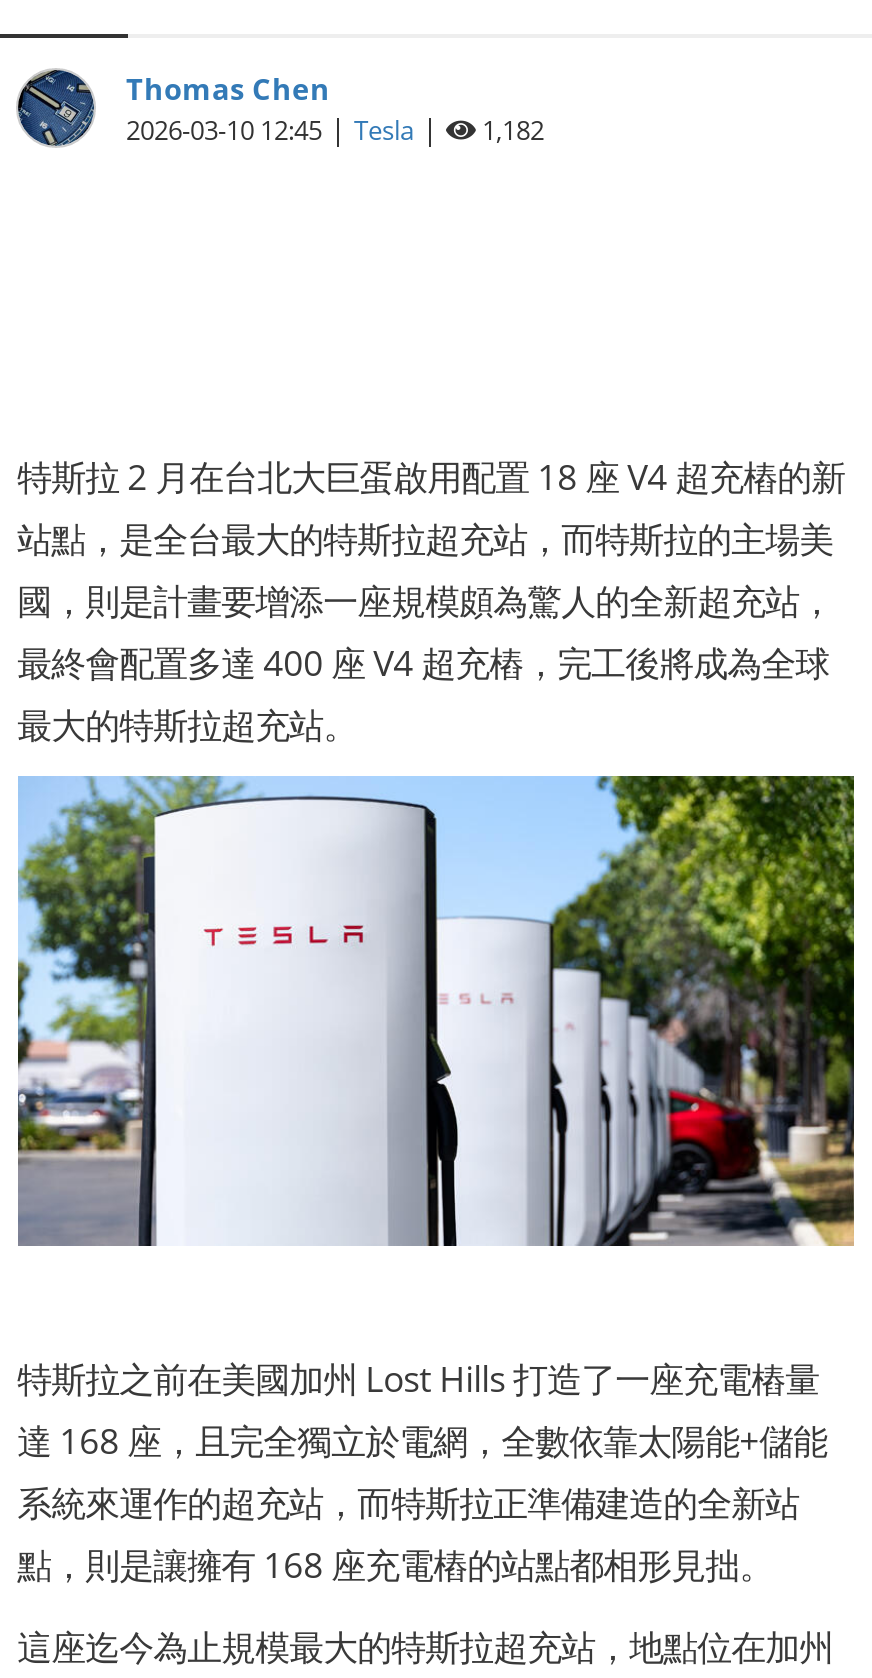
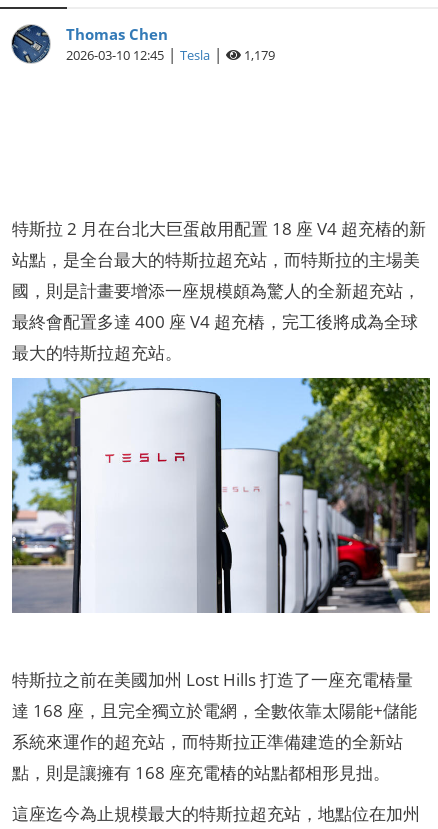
[476,112,544,148] 1,182 -> [241,46,275,64] 1,179

